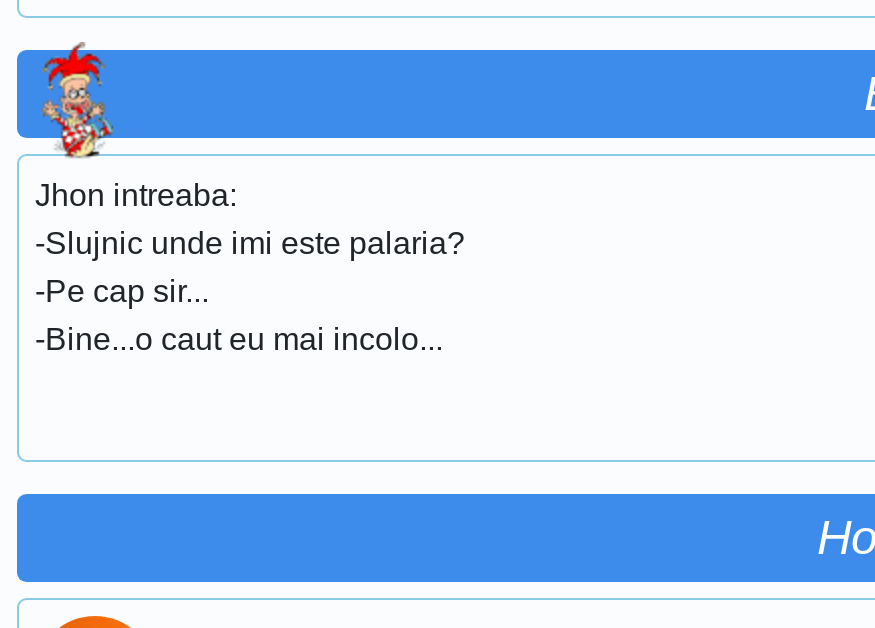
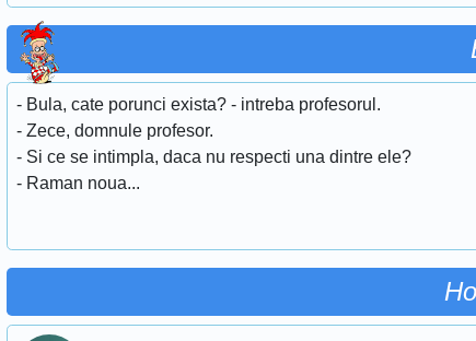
[35,178,465,356] Jhon intreaba: | -Slujnic unde imi este palaria? | -Pe cap sir... | -Bine...o caut eu mai incolo... -> [16,95,411,192] - Bula, cate porunci exista? - intreba profesorul. | - Zece, domnule profesor. | - Si ce se intimpla, daca nu respecti una dintre ele? | - Raman noua...

